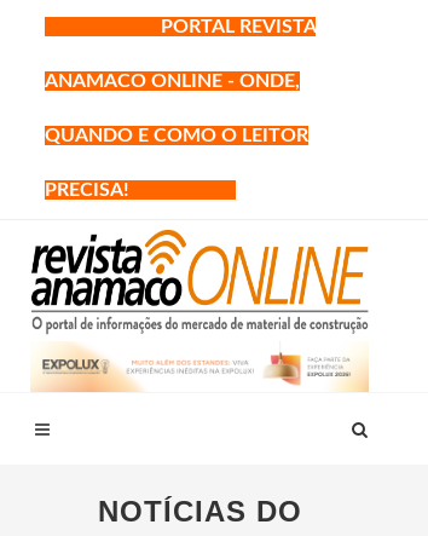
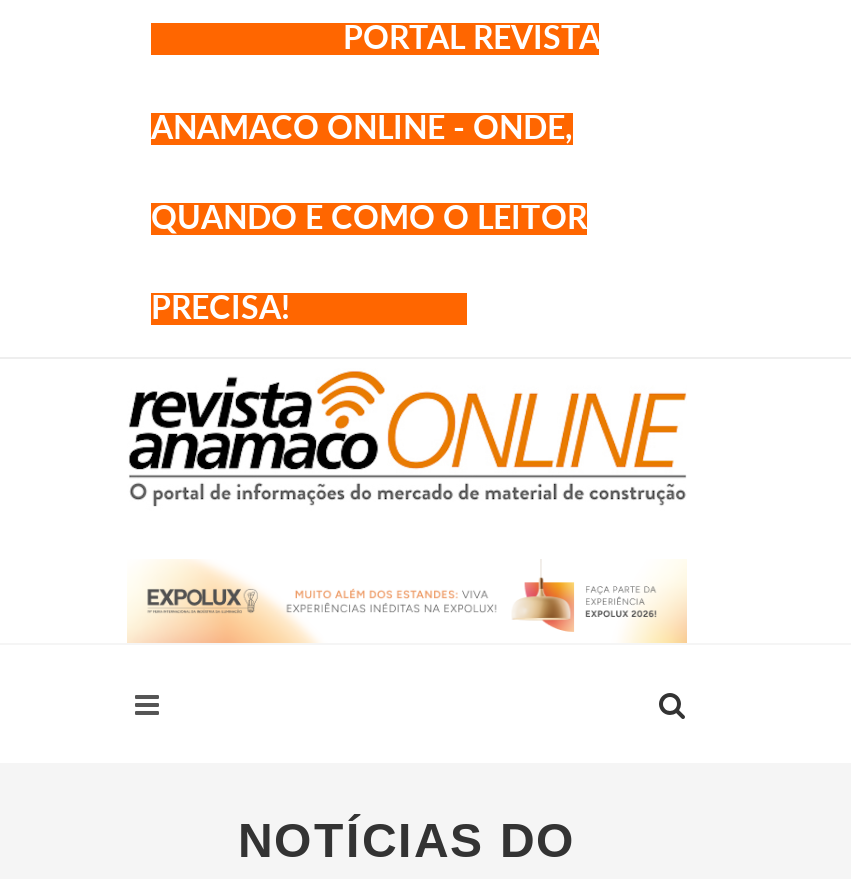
[30,227,369,334] [image] -> [127,369,687,543] [image]

